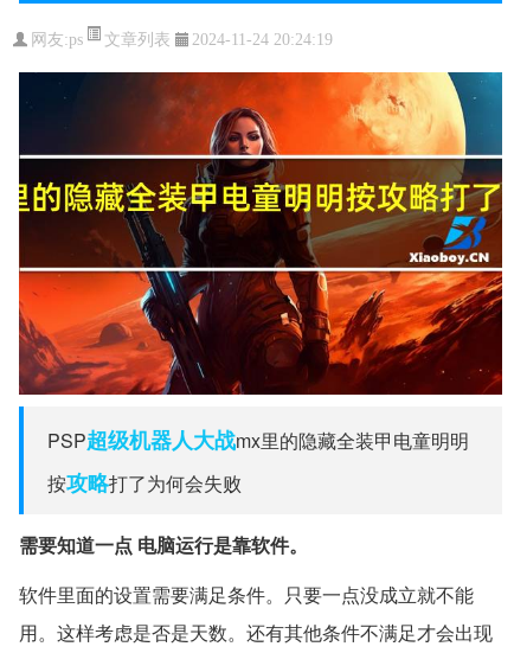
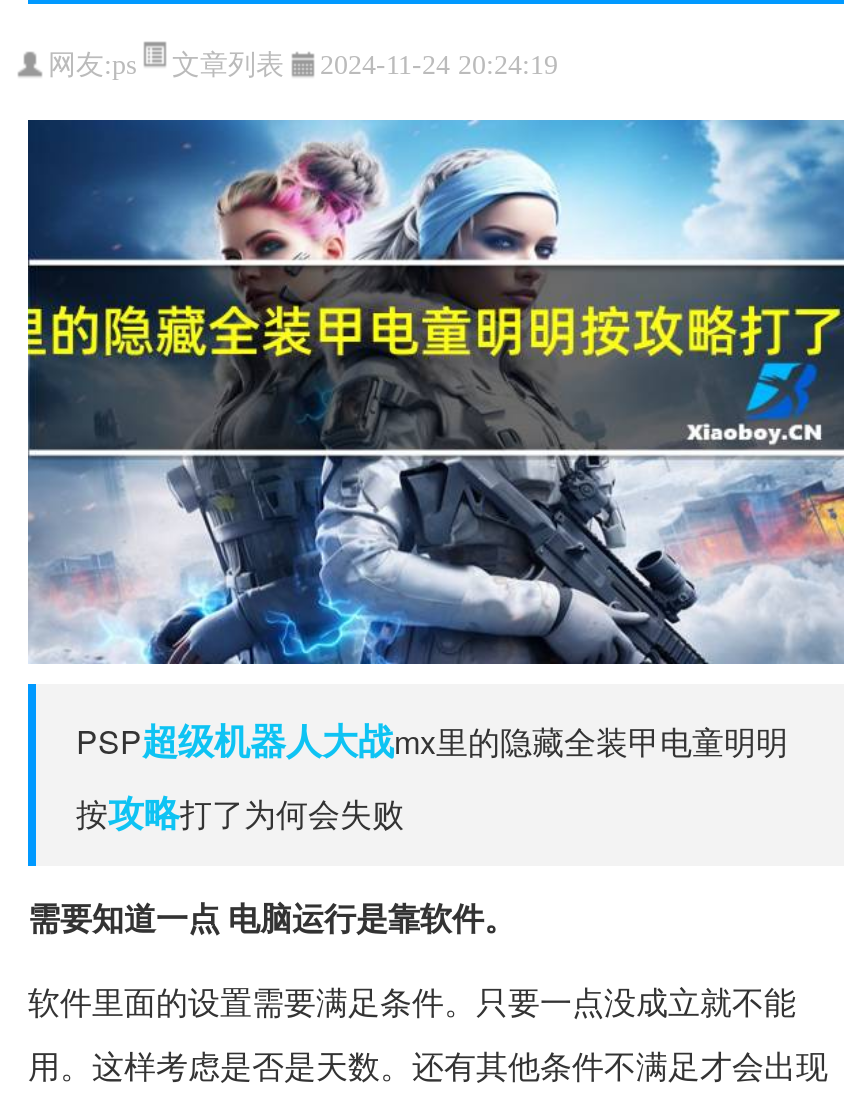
[18,71,503,396] [image] -> [26,118,846,666] [image]

